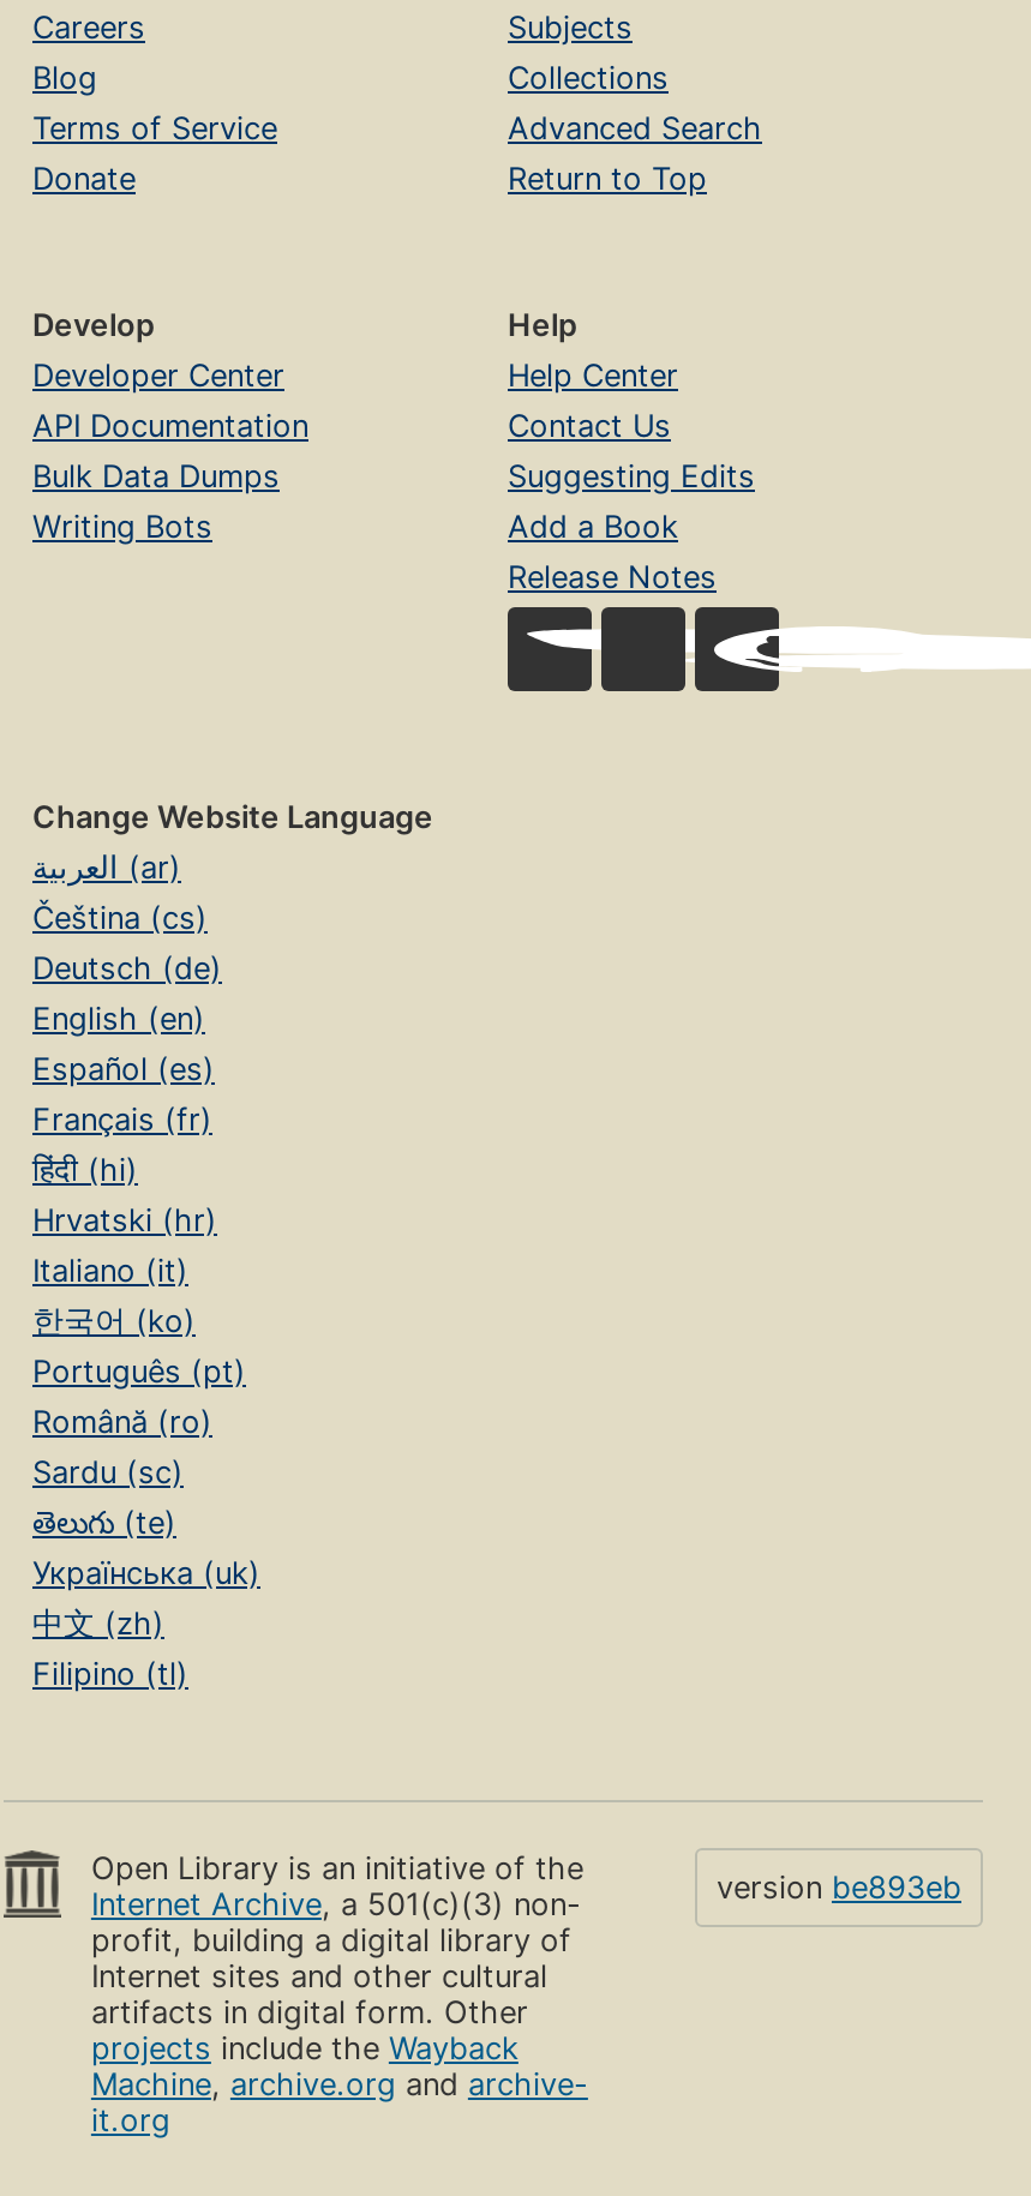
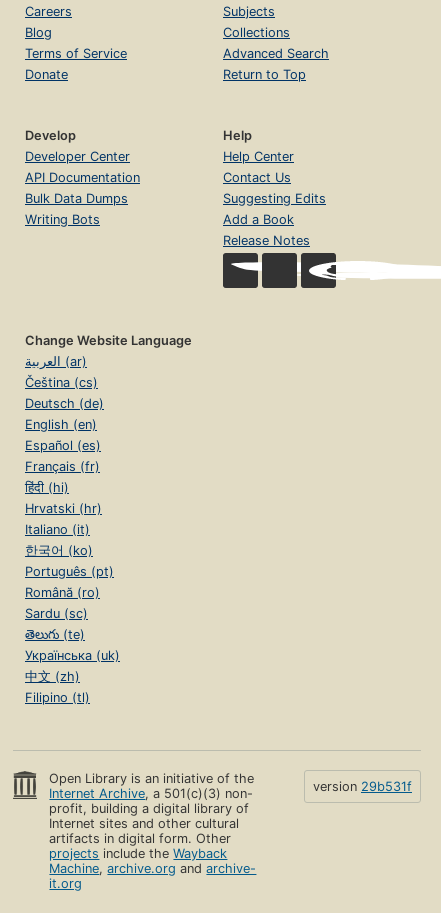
[717,1871,961,1907] version be893eb -> [313,779,412,794] version 29b531f

